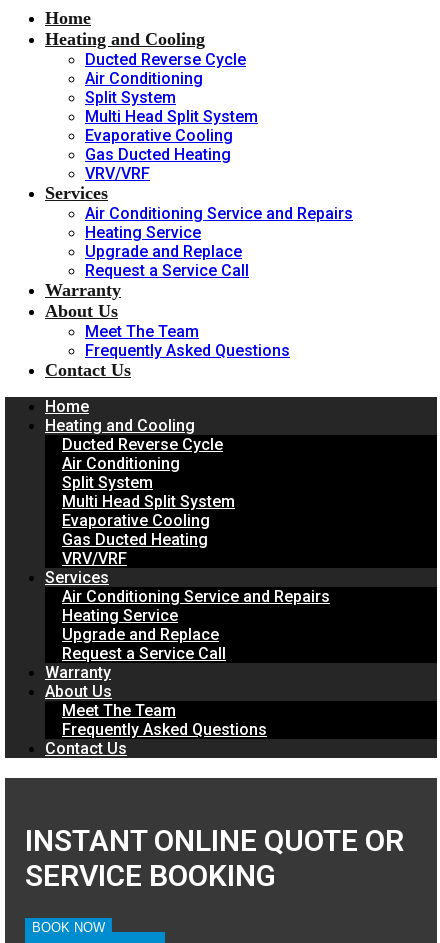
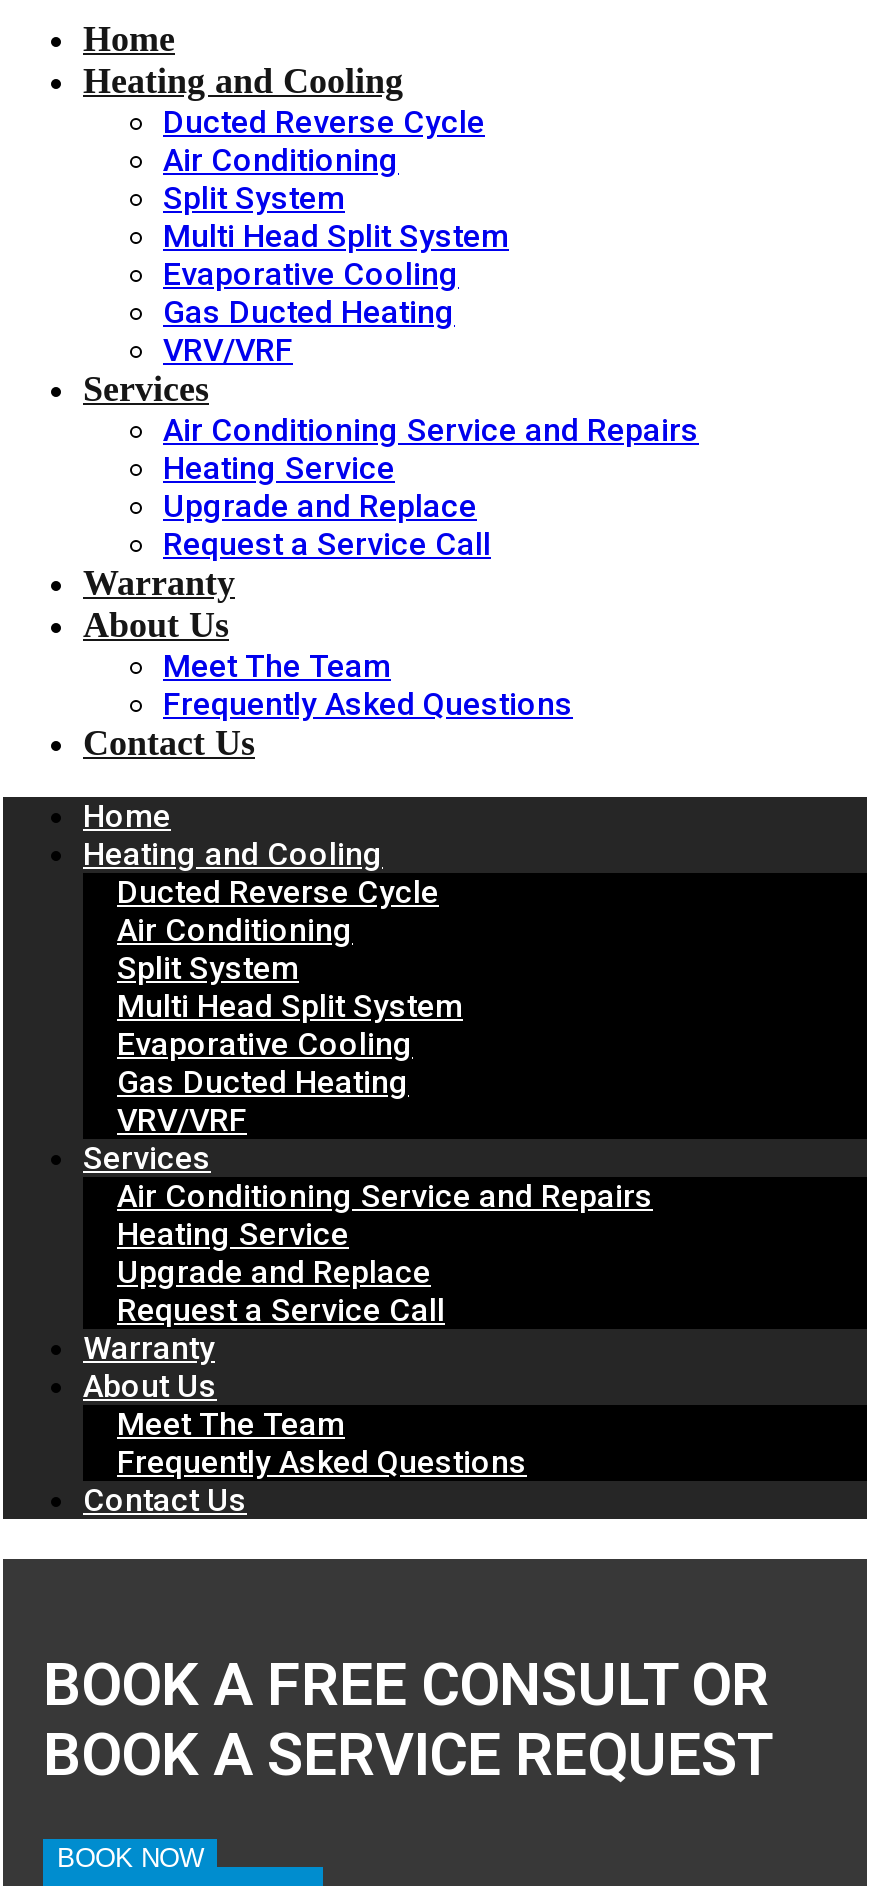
[25,823,404,893] INSTANT ONLINE QUOTE OR | SERVICE BOOKING -> [43,1648,773,1788] BOOK A FREE CONSULT OR | BOOK A SERVICE REQUEST

